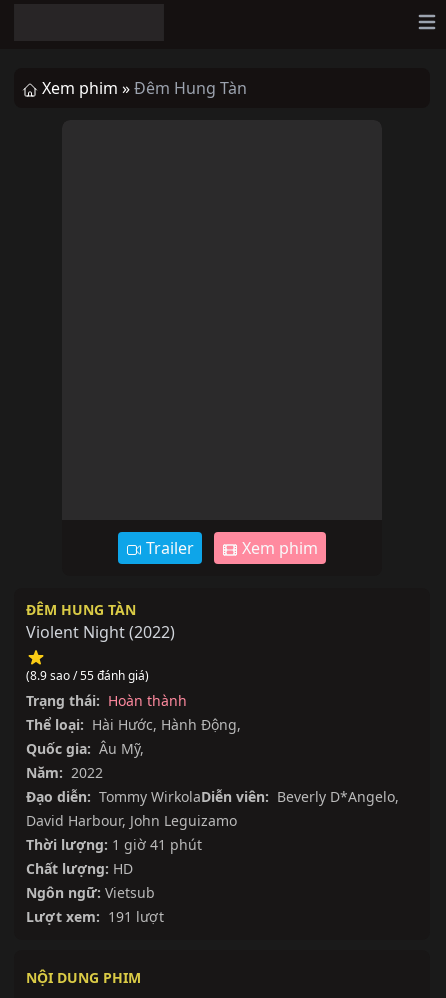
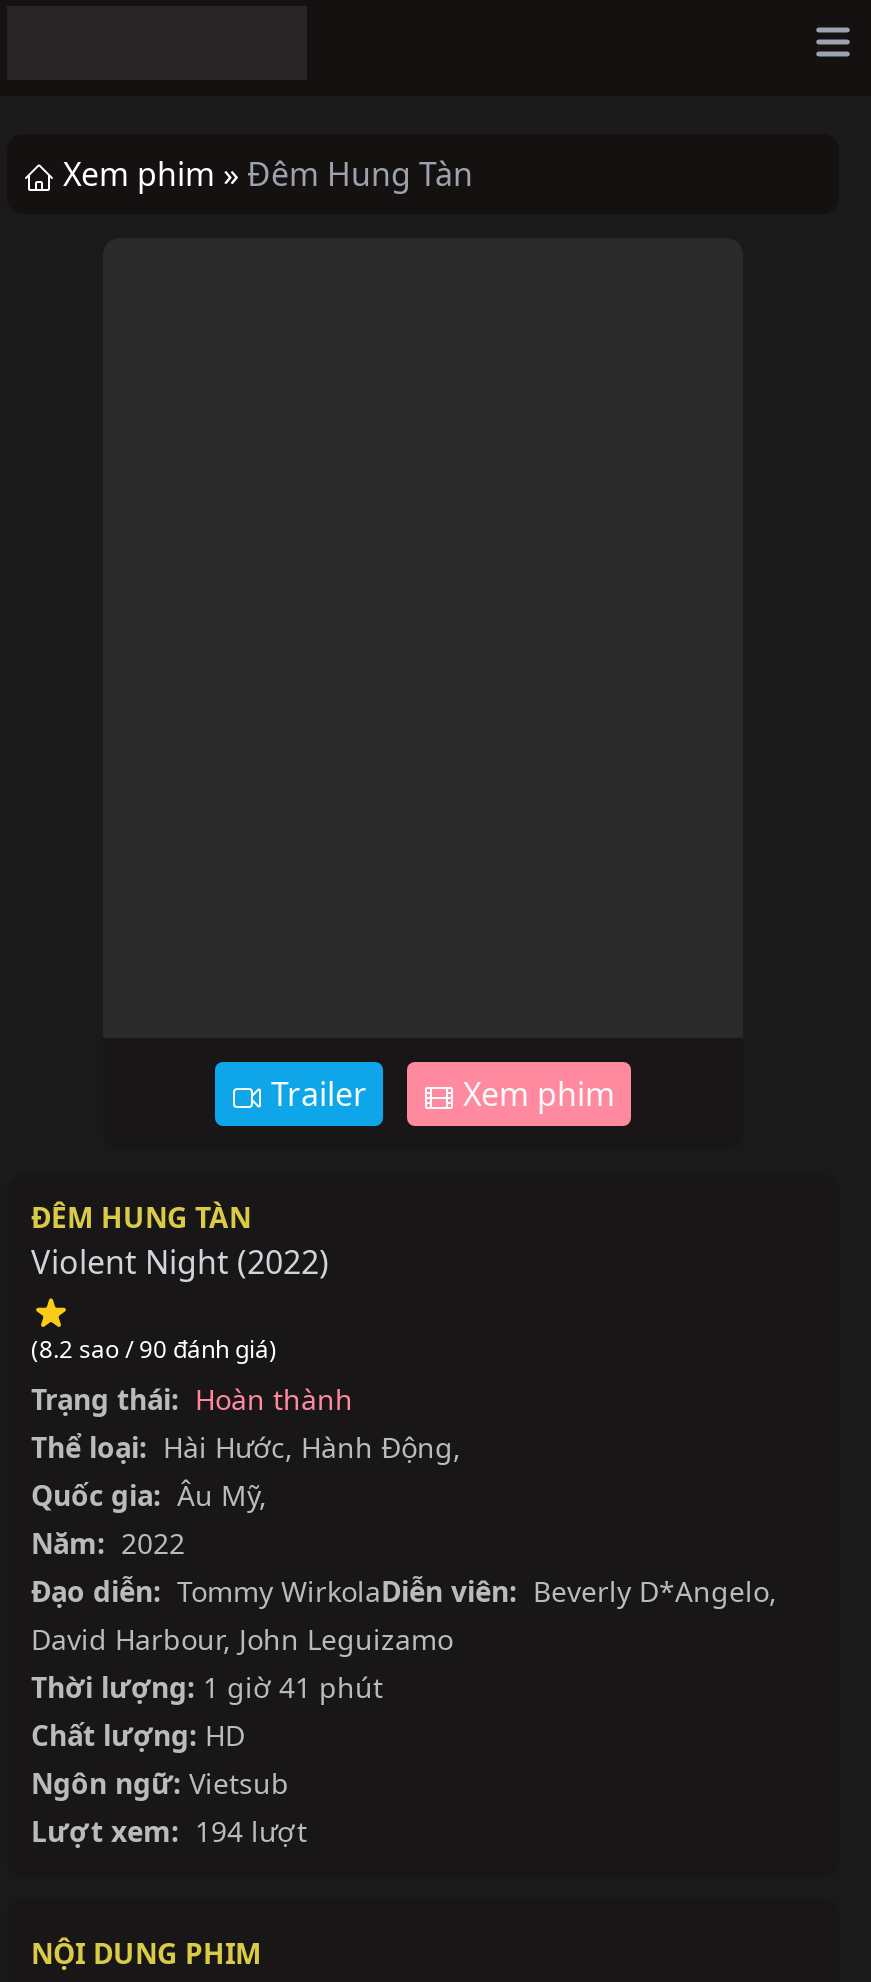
[26,667,149,684] (8.9 sao / 55 đánh giá) -> [31,1332,277,1366] (8.2 sao / 90 đánh giá)
[26,907,164,926] Lượt xem: 191 lượt -> [31,1812,307,1850] Lượt xem: 194 lượt

